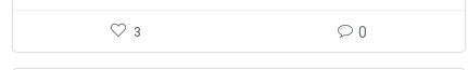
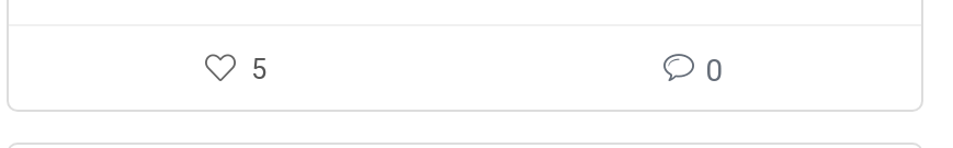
[133,23,141,39] 3 -> [251,53,266,86] 5

